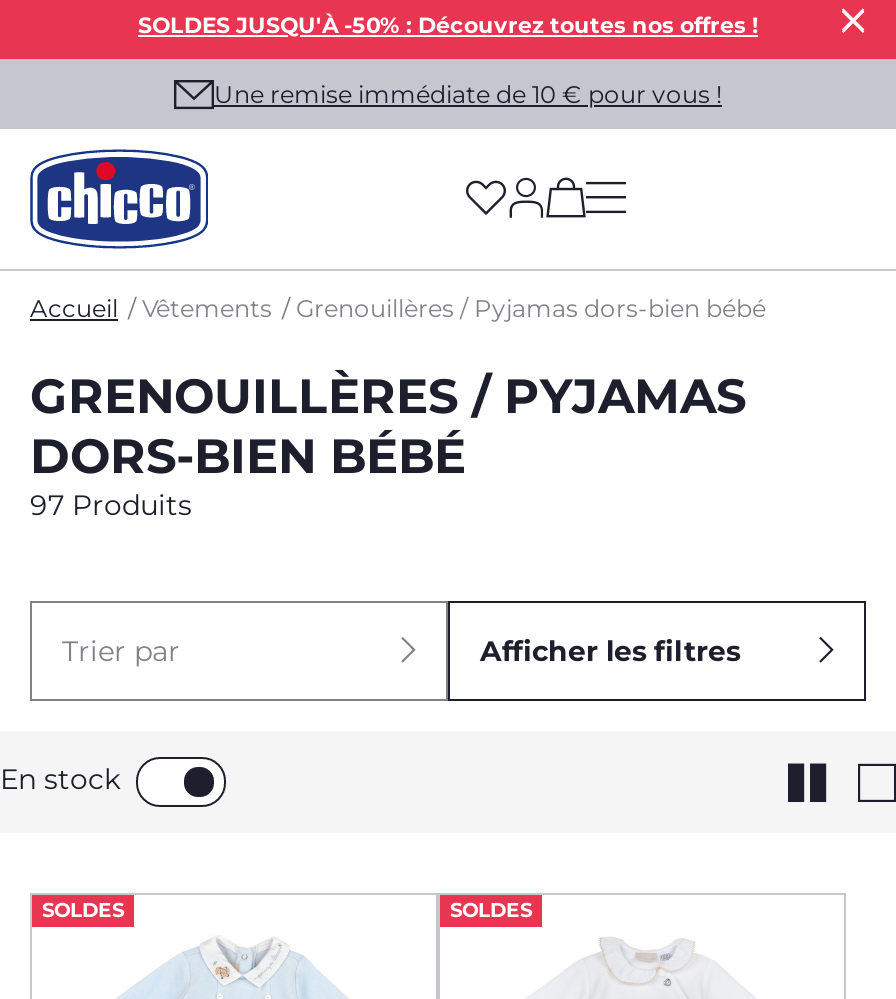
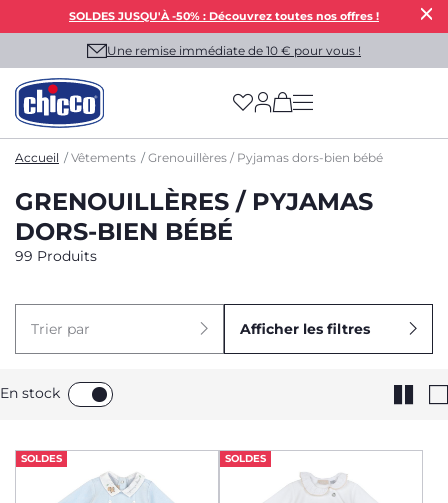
[30,487,192,523] 97 Produits -> [15,247,97,265] 99 Produits

